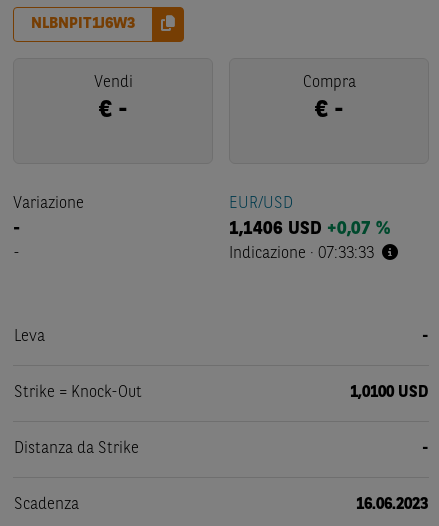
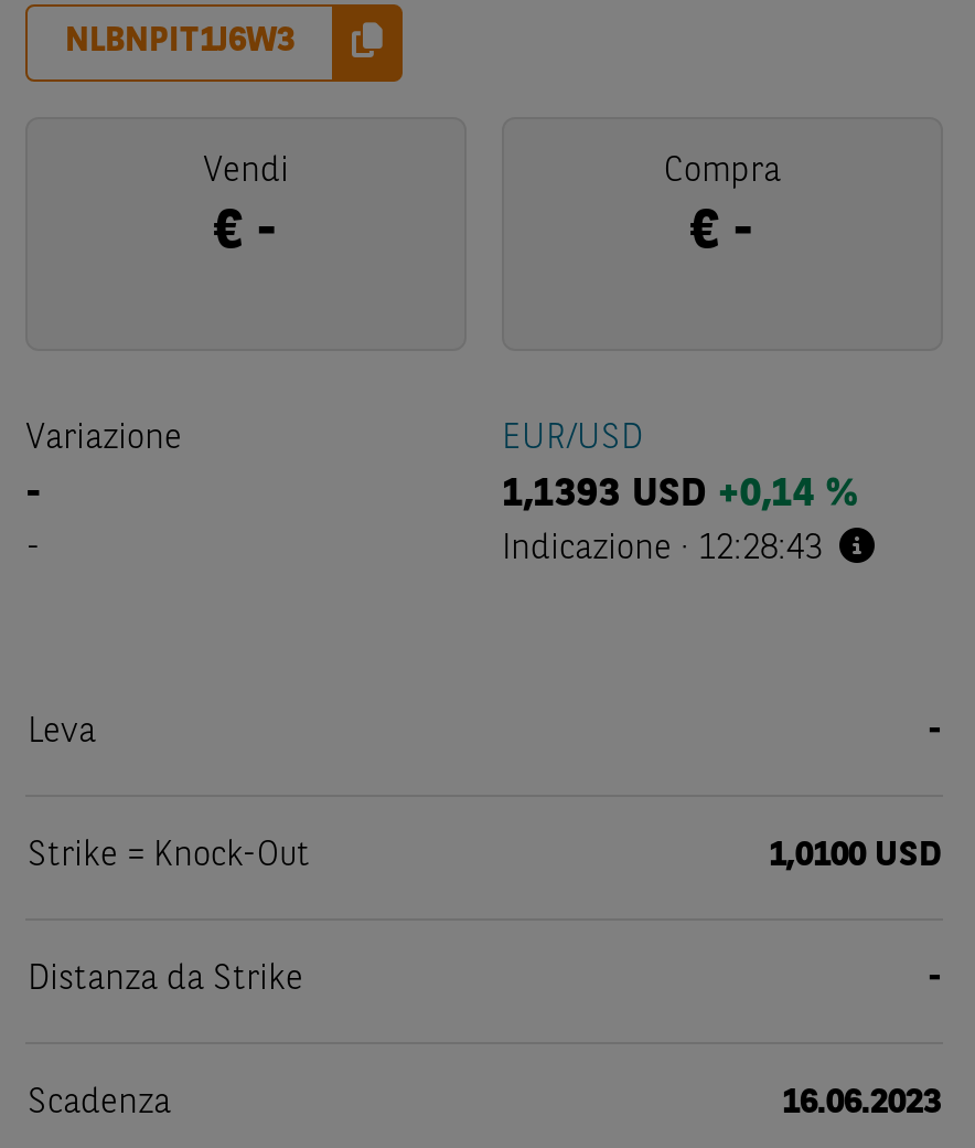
[229,220,390,238] 1,1406 USD +0,07 % -> [502,475,857,514] 1,1393 USD +0,14 %
[229,246,374,262] Indicazione · 07:33:33 -> [502,532,822,567] Indicazione · 12:28:43

